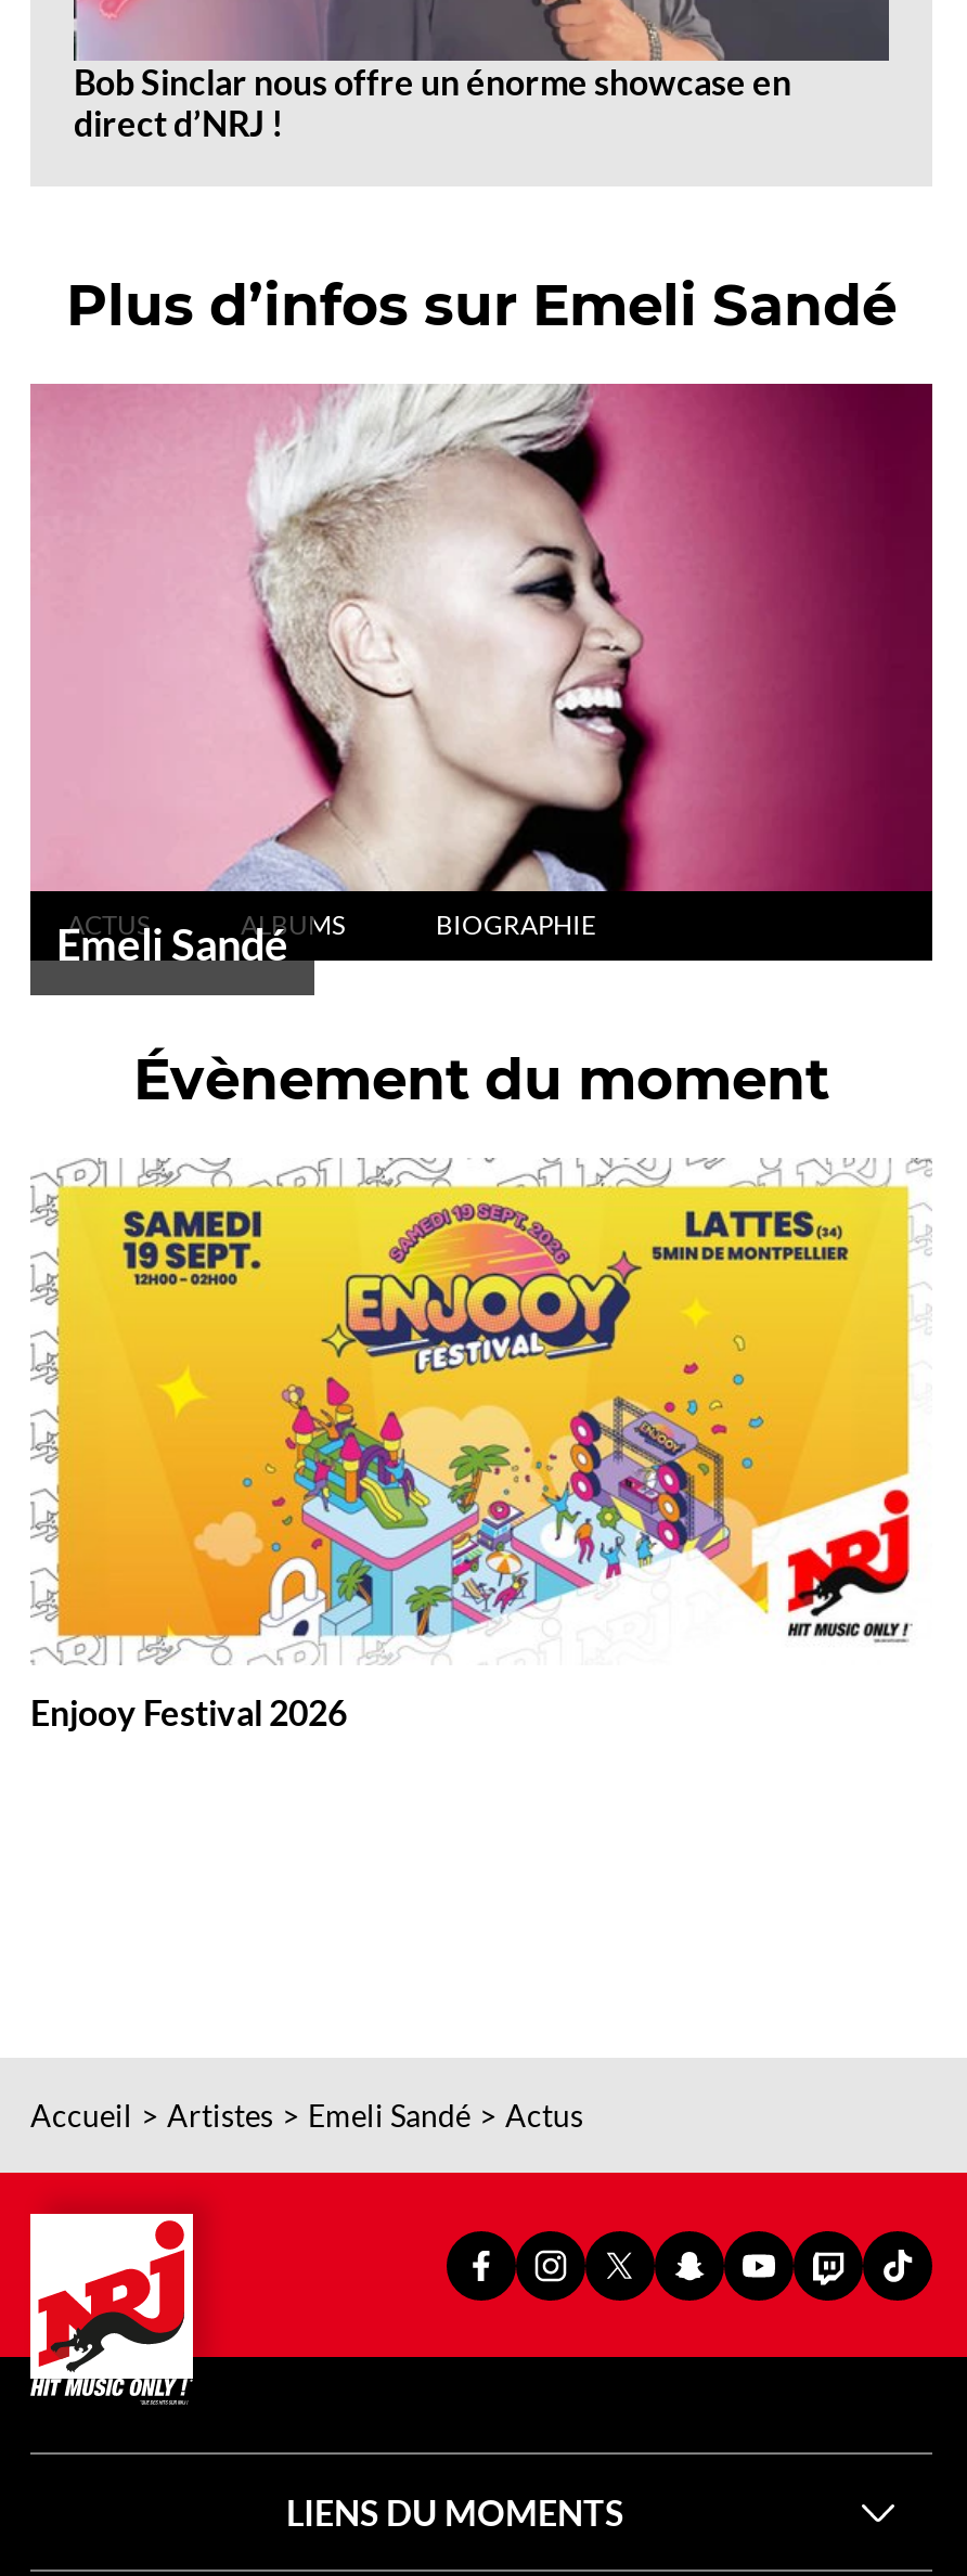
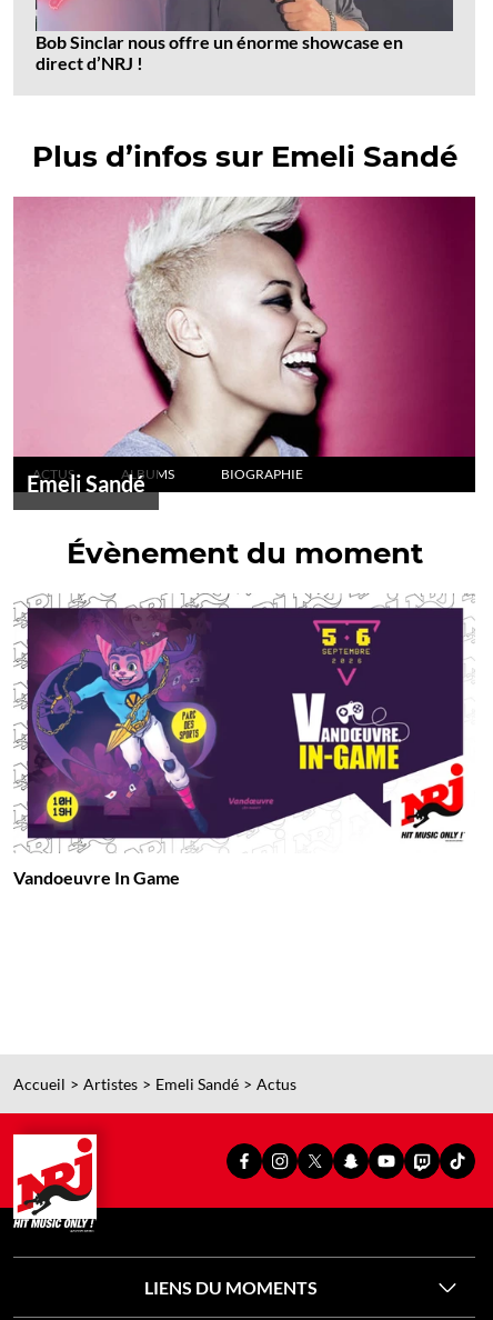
[30,1184,911,1733] [image] | Enjooy Festival 2026 -> [13,607,464,888] [image] | Vandoeuvre In Game

